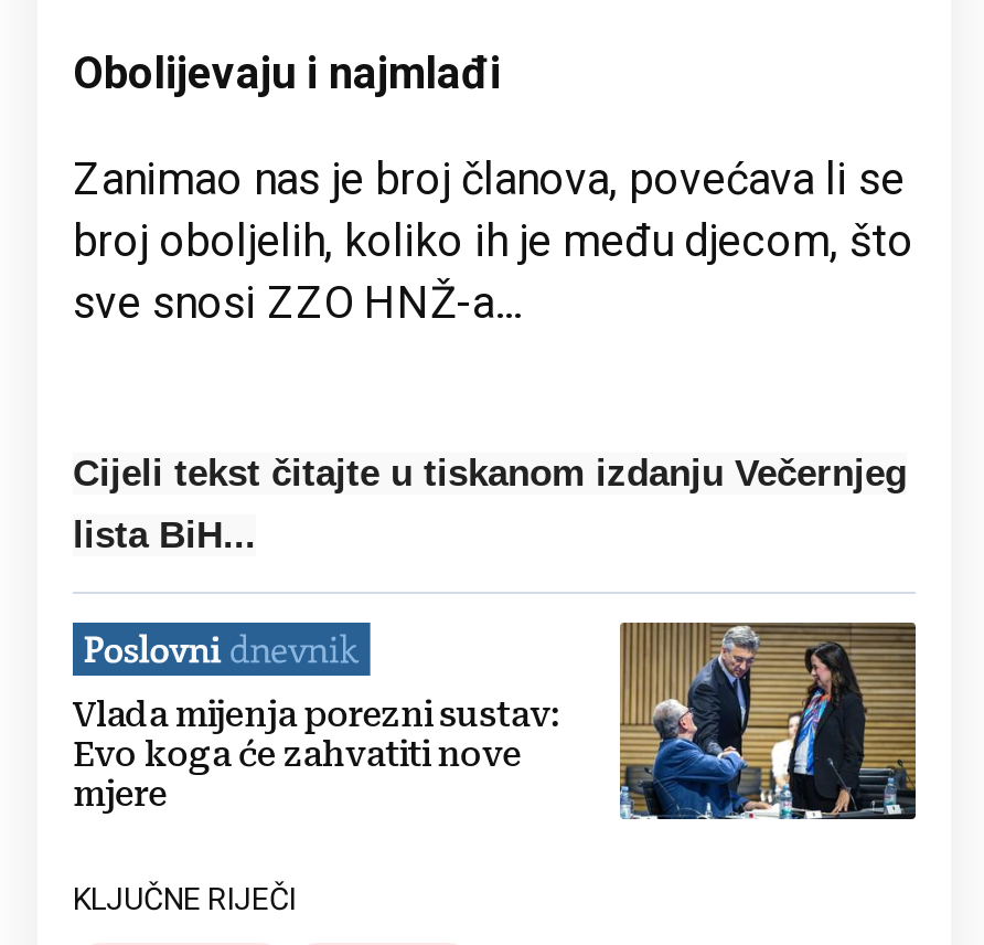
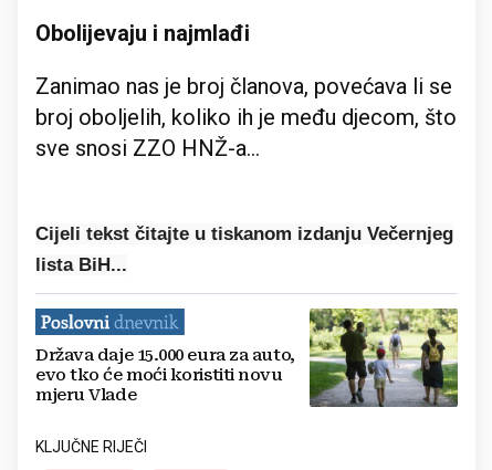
[73,620,918,819] [image] | Vlada mijenja porezni sustav: | Evo koga će zahvatiti nove | mjere -> [35,307,459,408] [image] | Država daje 15.000 eura za auto, | evo tko će moći koristiti novu | mjeru Vlade

